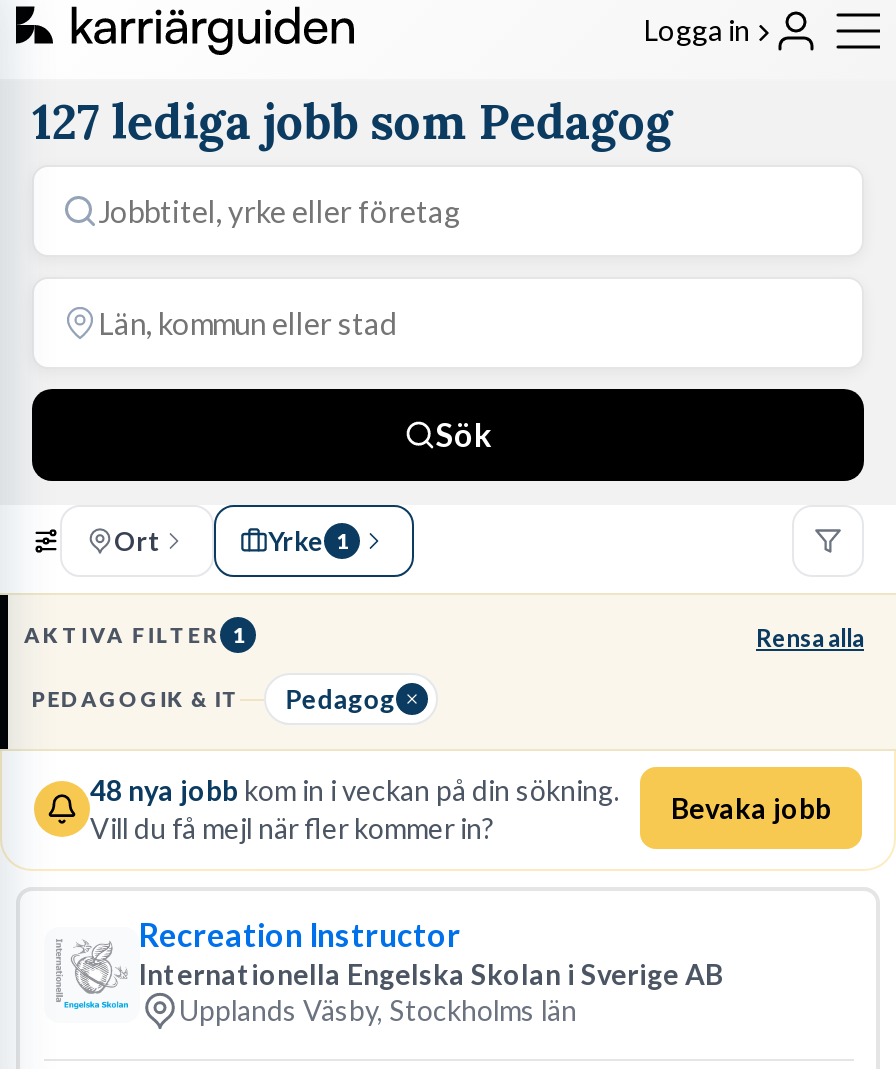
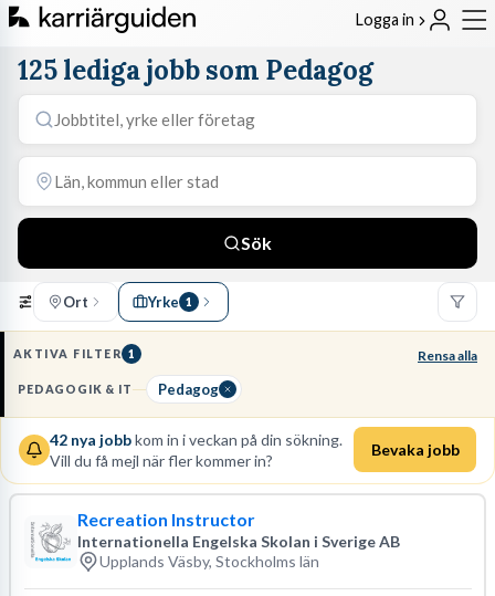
[32,91,673,153] 127 lediga jobb som Pedagog -> [18,53,373,87] 125 lediga jobb som Pedagog
[90,772,620,806] 48 nya jobb kom in i veckan på din sökning. -> [50,430,343,448] 42 nya jobb kom in i veckan på din sökning.

